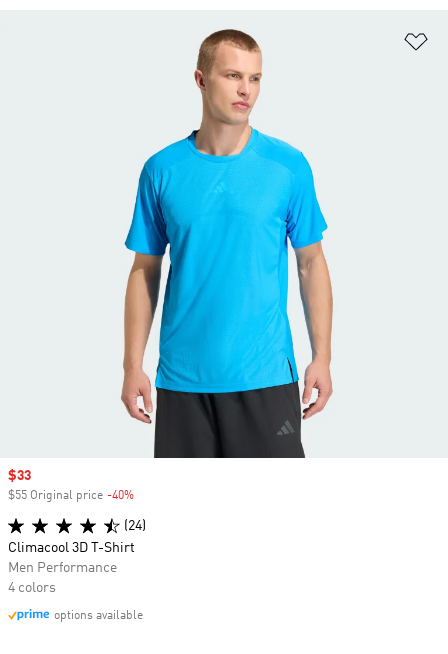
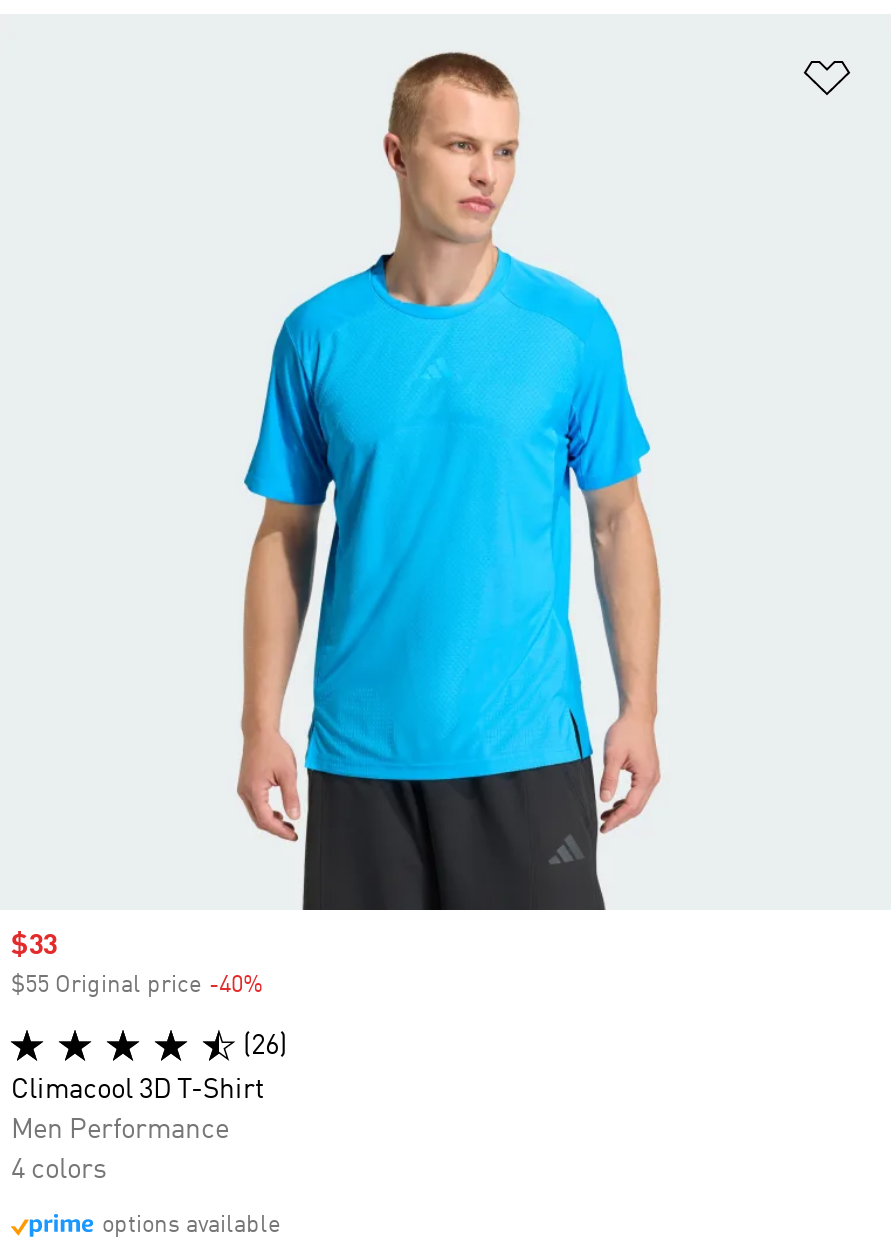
[124,519,146,533] (24) -> [243,1032,287,1060] (26)

